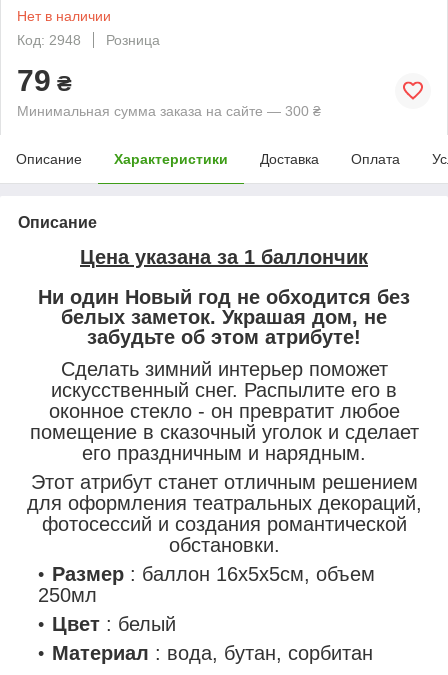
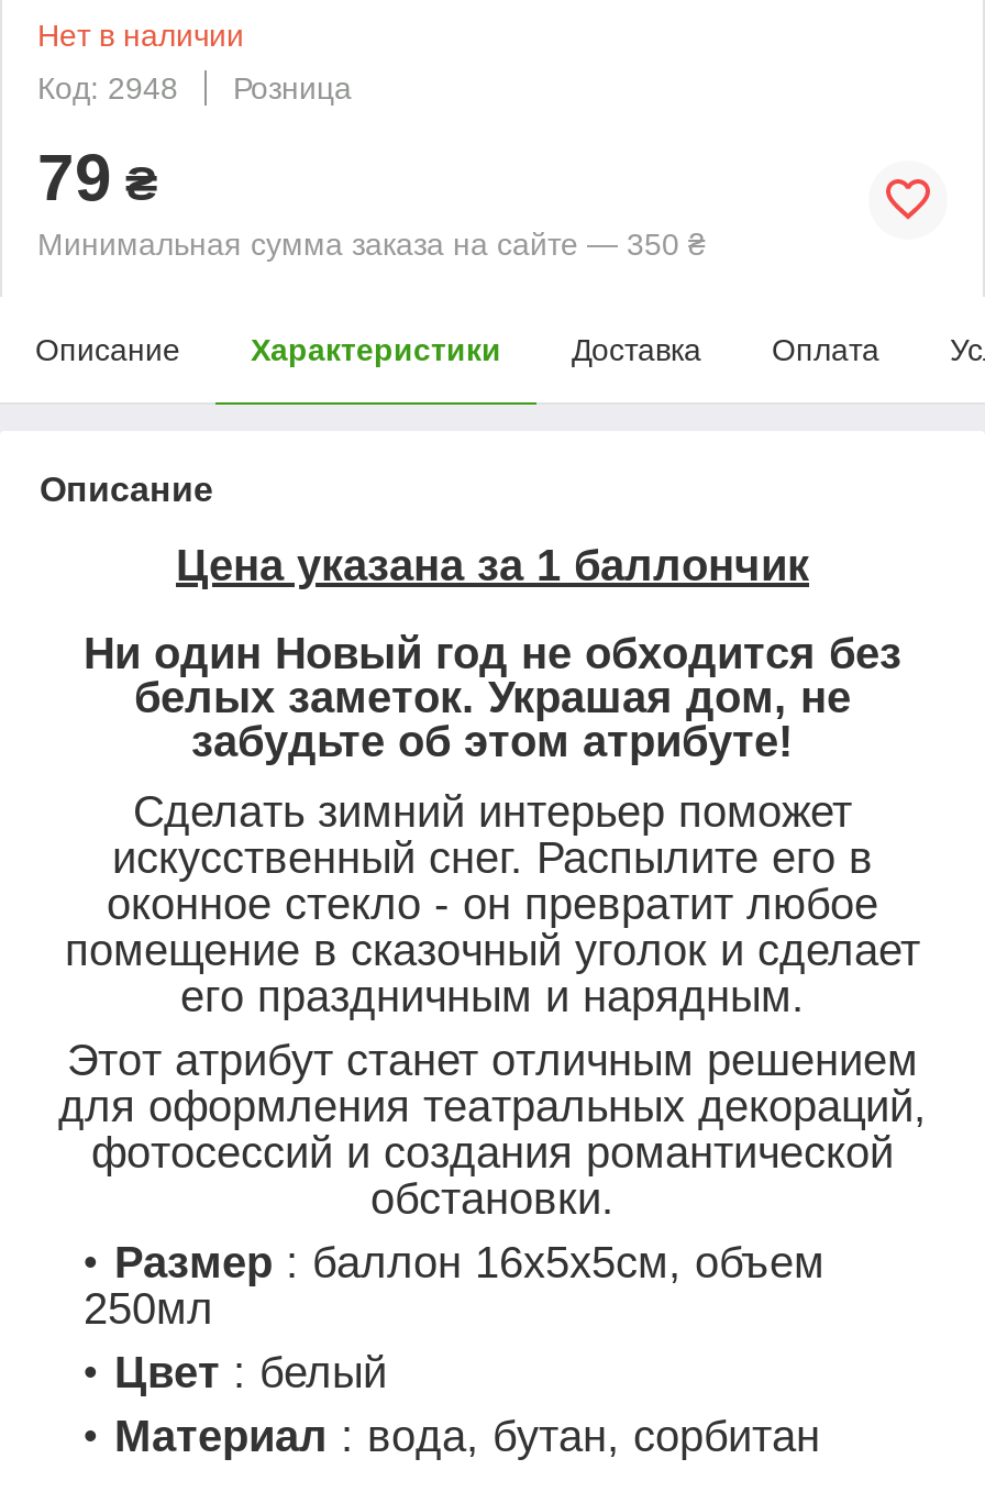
[17,103,321,119] Минимальная сумма заказа на сайте — 300 ₴ -> [37,226,706,261] Минимальная сумма заказа на сайте — 350 ₴

